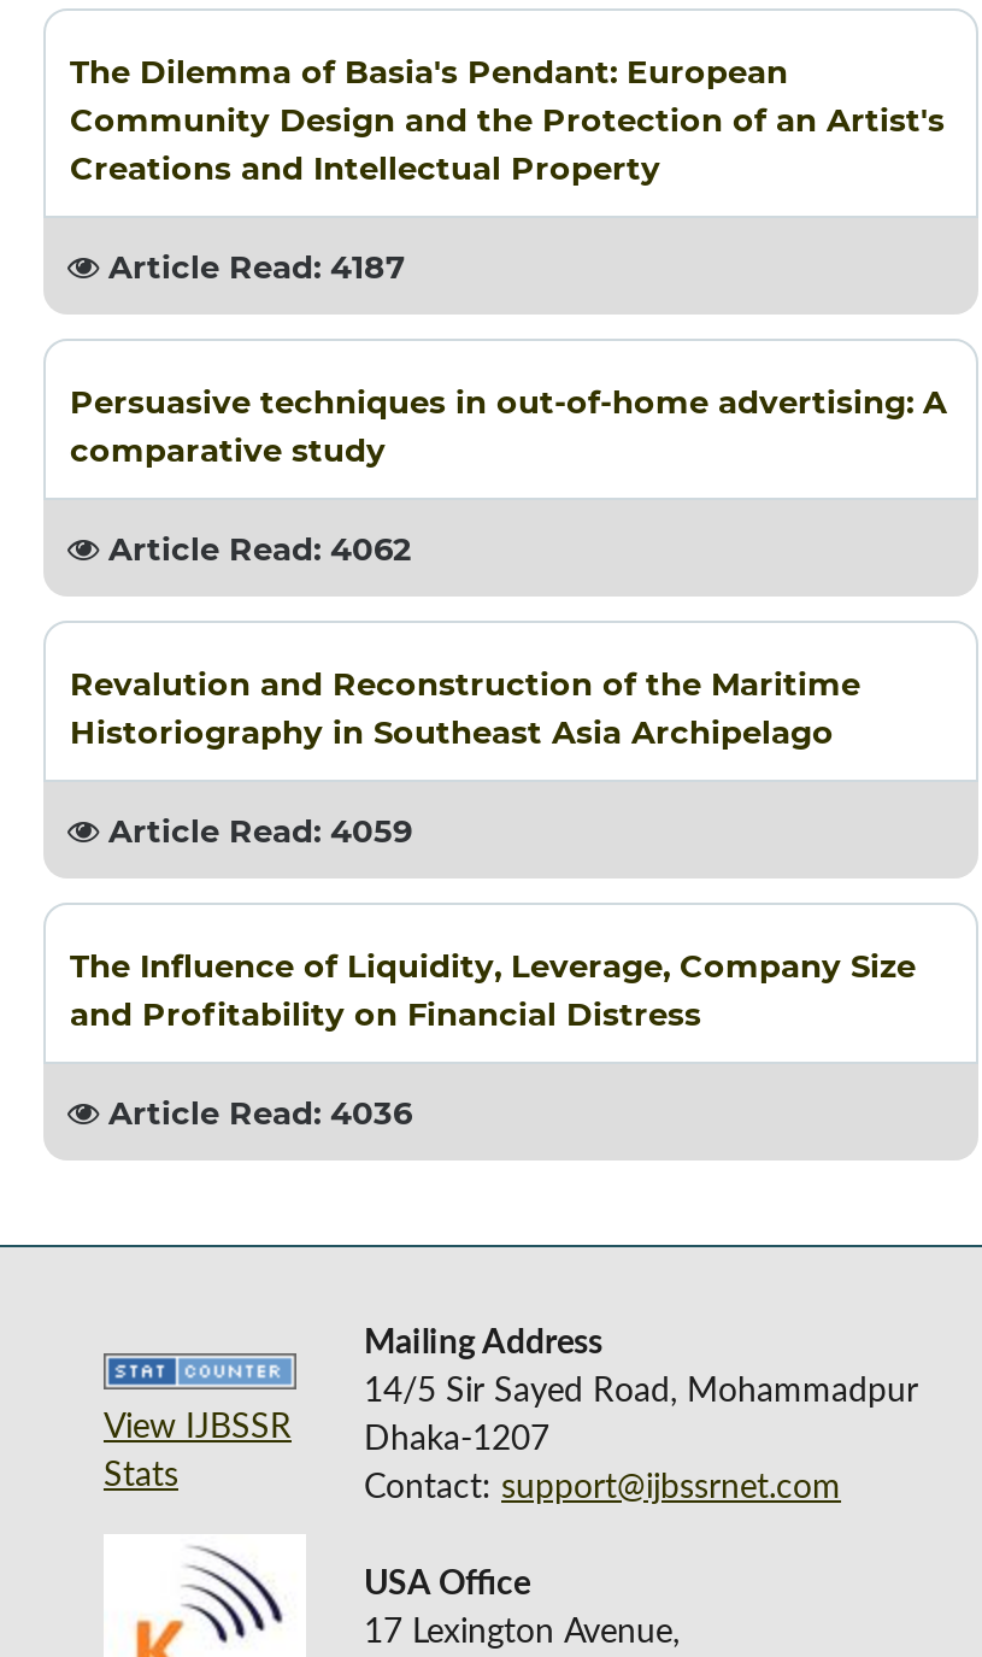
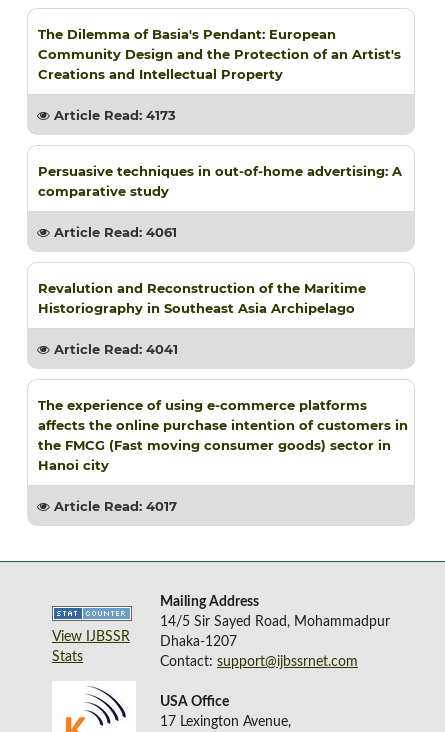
[99,247,405,285] Article Read: 4187 -> [50,107,176,123] Article Read: 4173
[99,529,412,567] Article Read: 4062 -> [50,224,177,240] Article Read: 4061
[99,811,412,849] Article Read: 4059 -> [50,341,178,357] Article Read: 4041
[70,946,916,1032] The Influence of Liquidity, Leverage, Company Size | and Profitability on Financial Distress -> [38,397,408,473] The experience of using e-commerce platforms | affects the online purchase intention of customers in | the FMCG (Fast moving consumer goods) sector in | Hanoi city
[99,1093,412,1131] Article Read: 4036 -> [50,498,177,514] Article Read: 4017

